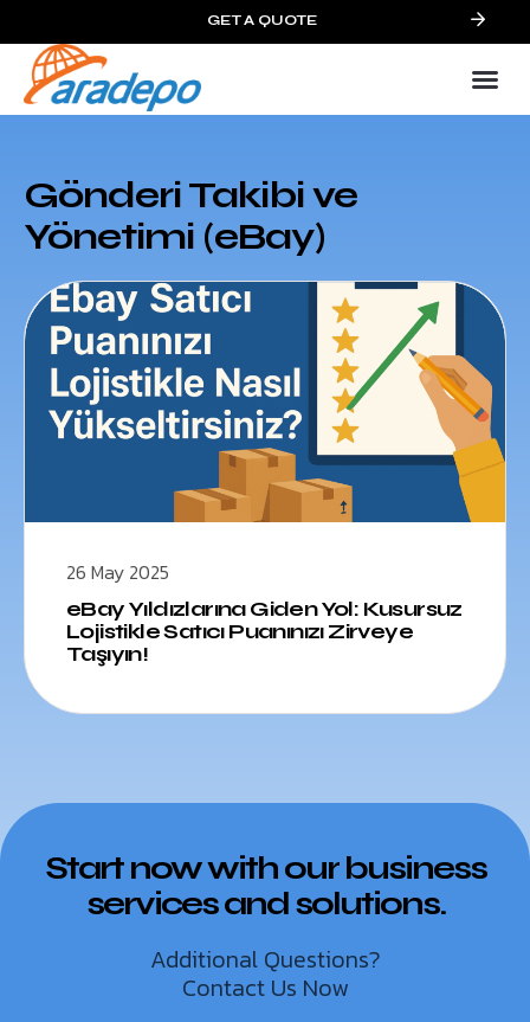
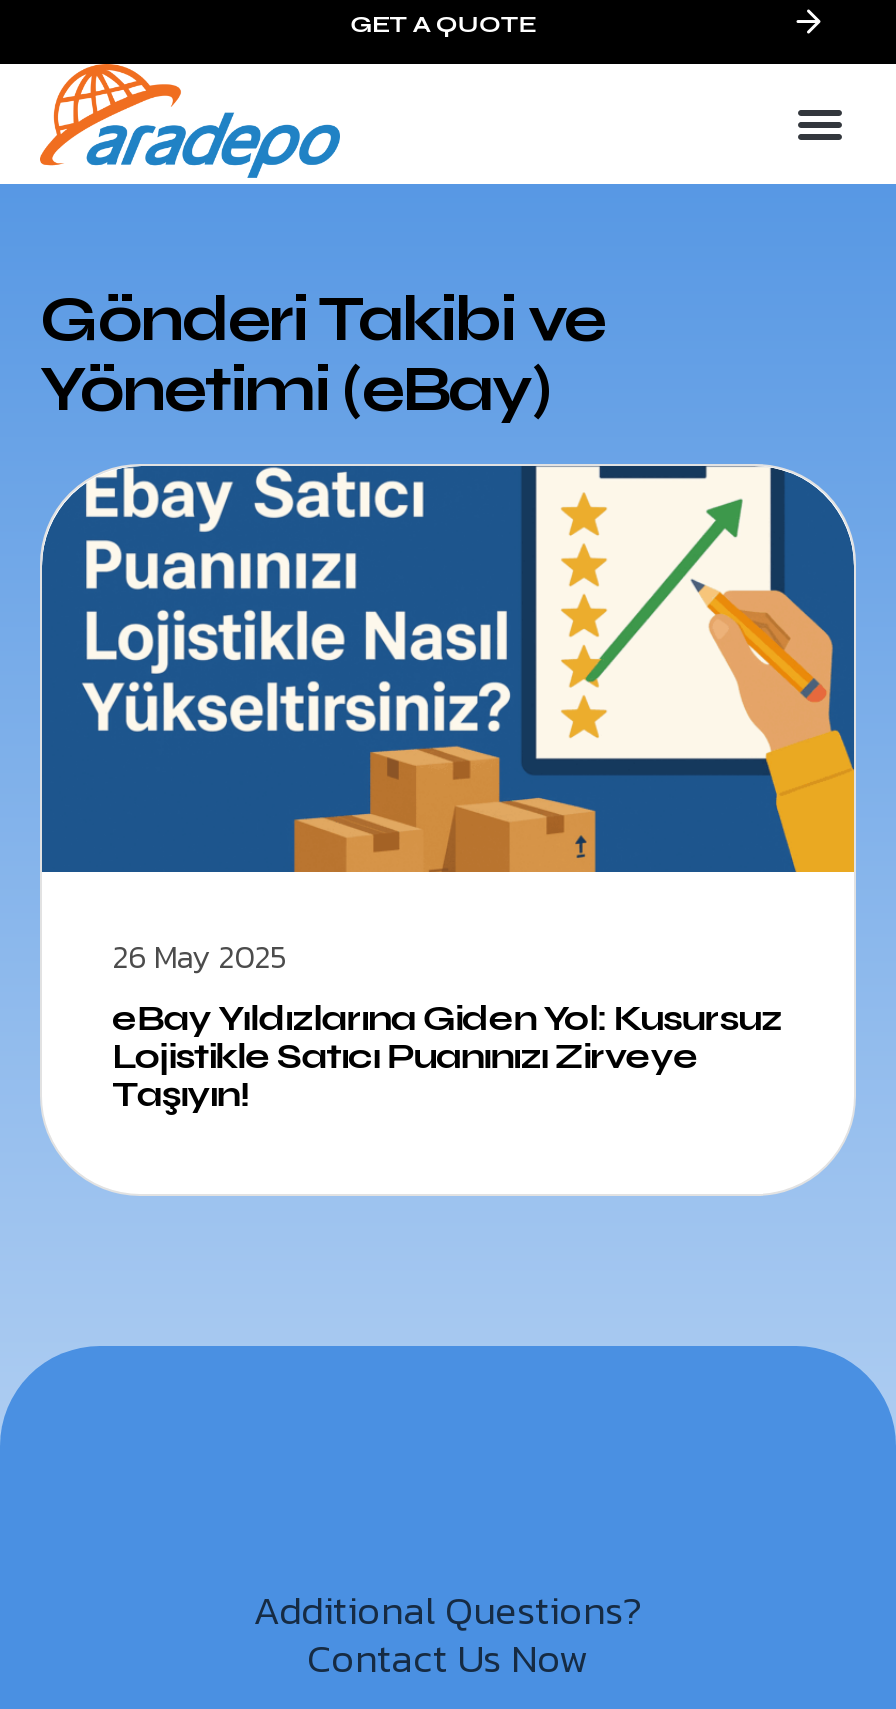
[44,848,486,924] Start now with our business | services and solutions. -> none

